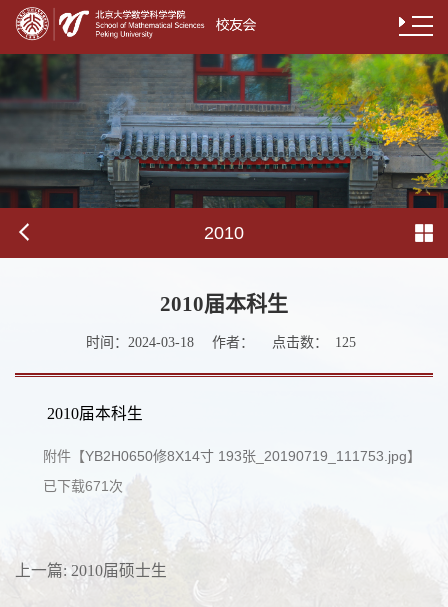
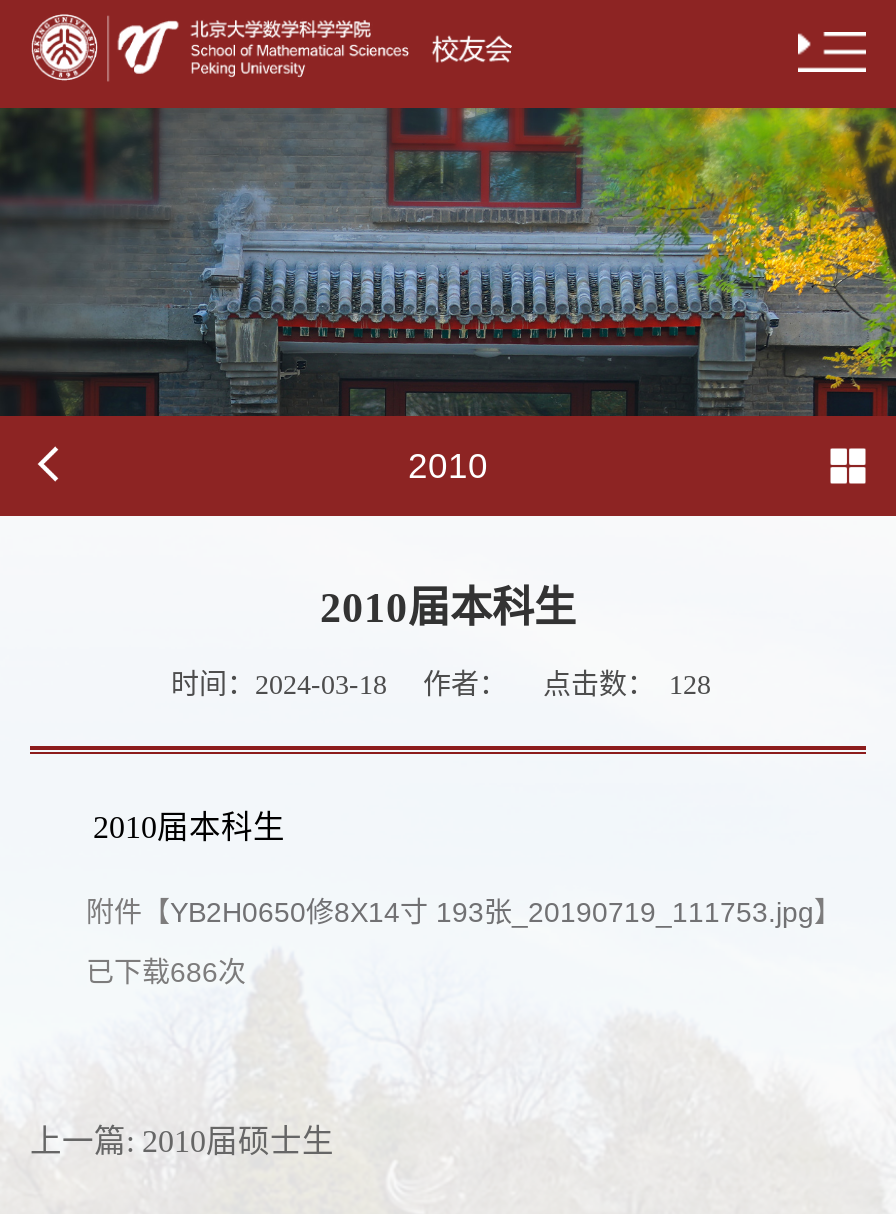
[85,333,355,349] 时间：2024-03-18 作者： 点击数： 125 -> [171,667,711,699] 时间：2024-03-18 作者： 点击数： 128
[43,478,123,494] 已下载671次 -> [86,956,246,988] 已下载686次

